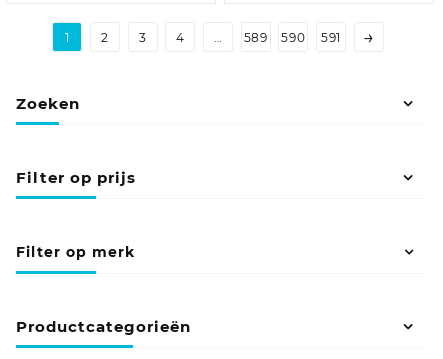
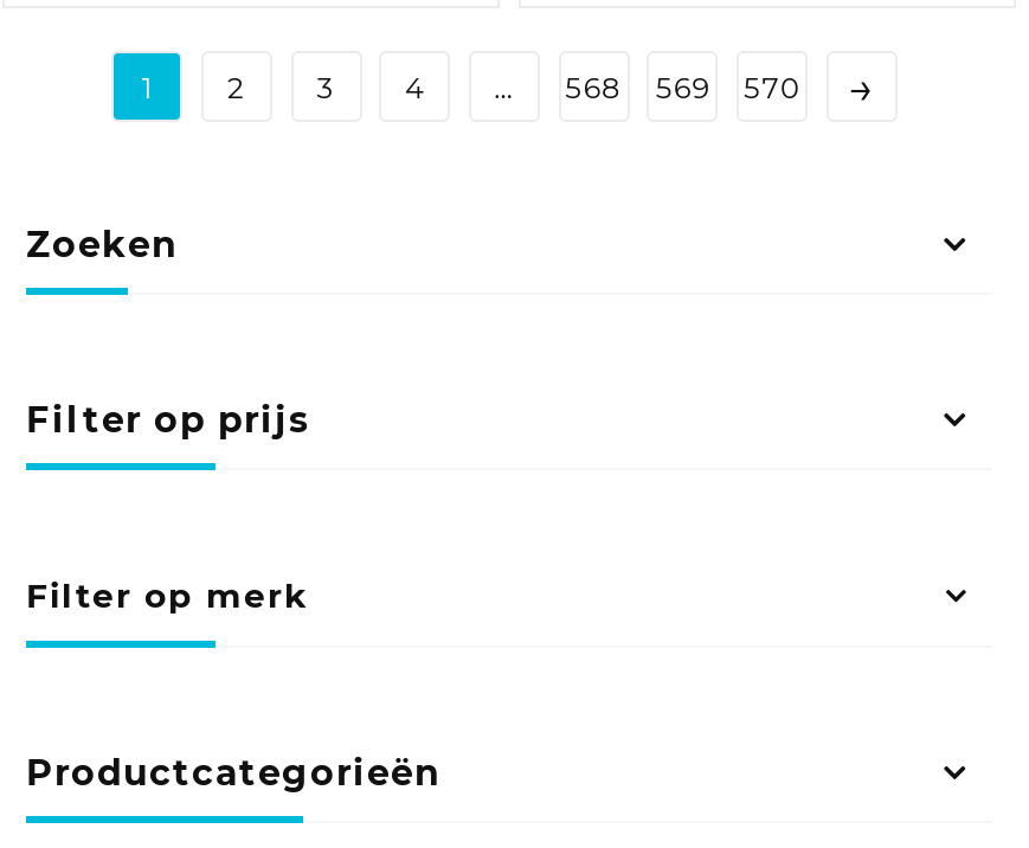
[244,30,268,45] 589 -> [565,70,622,105] 568
[281,30,305,45] 590 -> [656,70,710,105] 569
[321,30,341,45] 591 -> [744,70,801,105] 570

